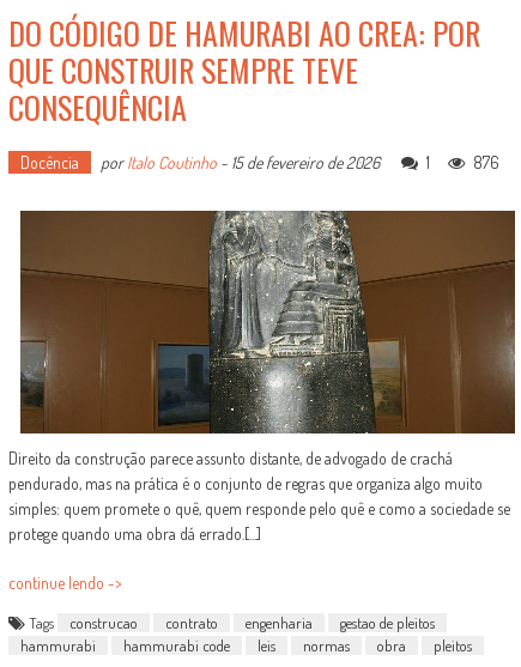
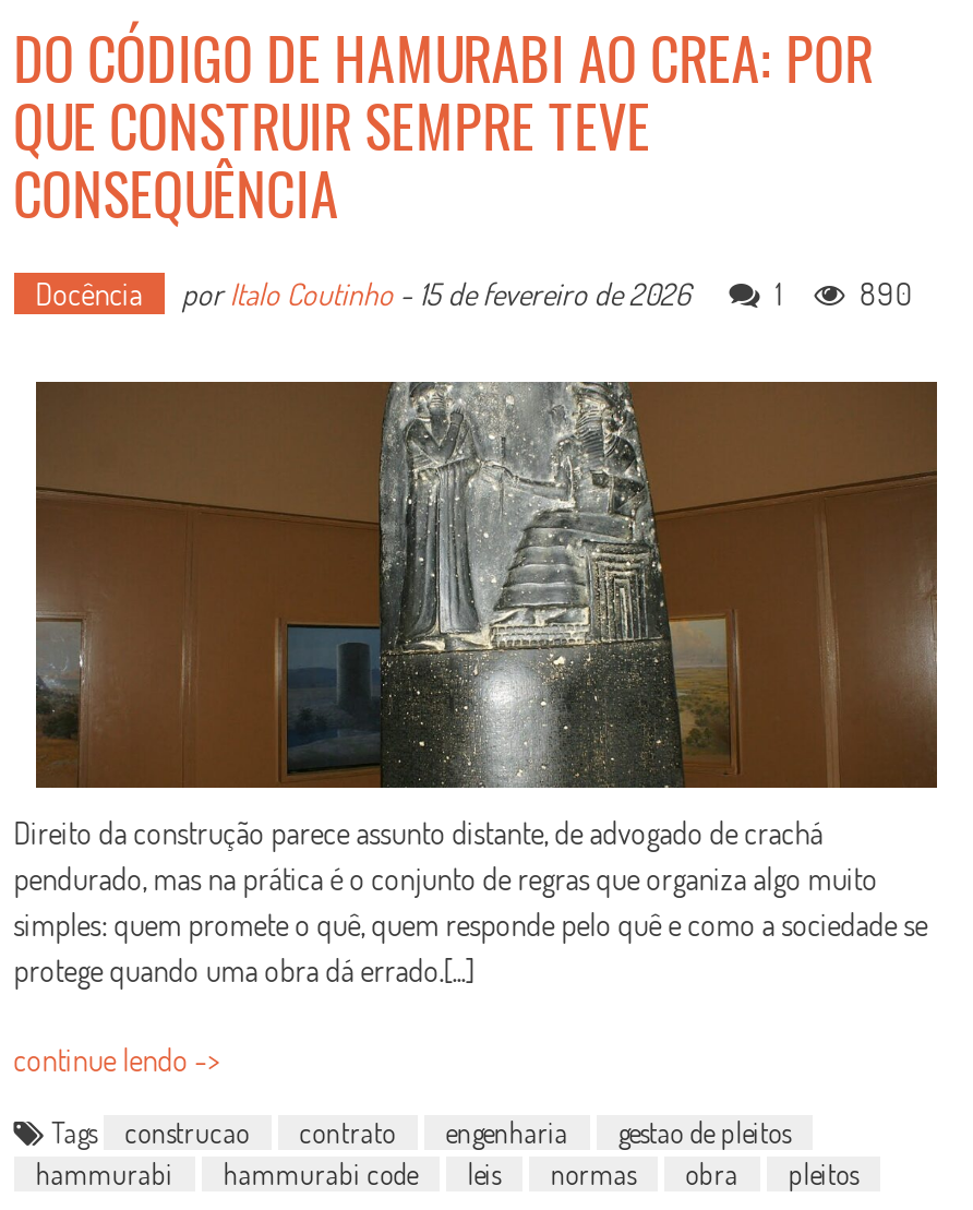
[473,152,499,172] 876 -> [860,275,912,312] 890

